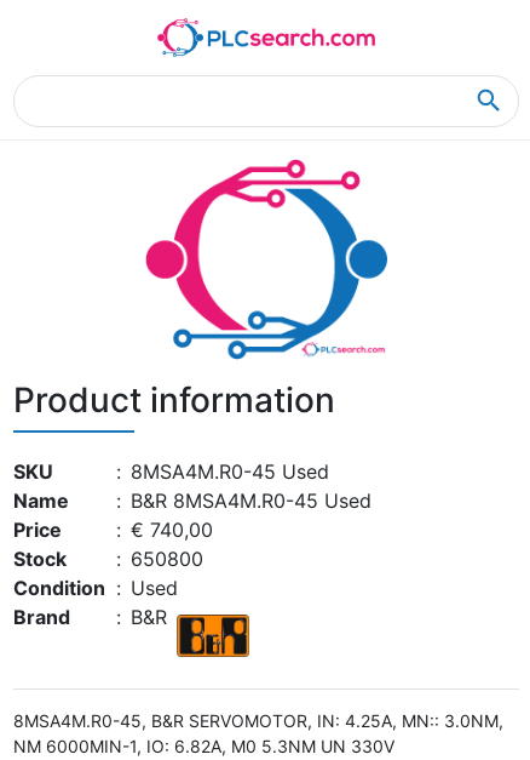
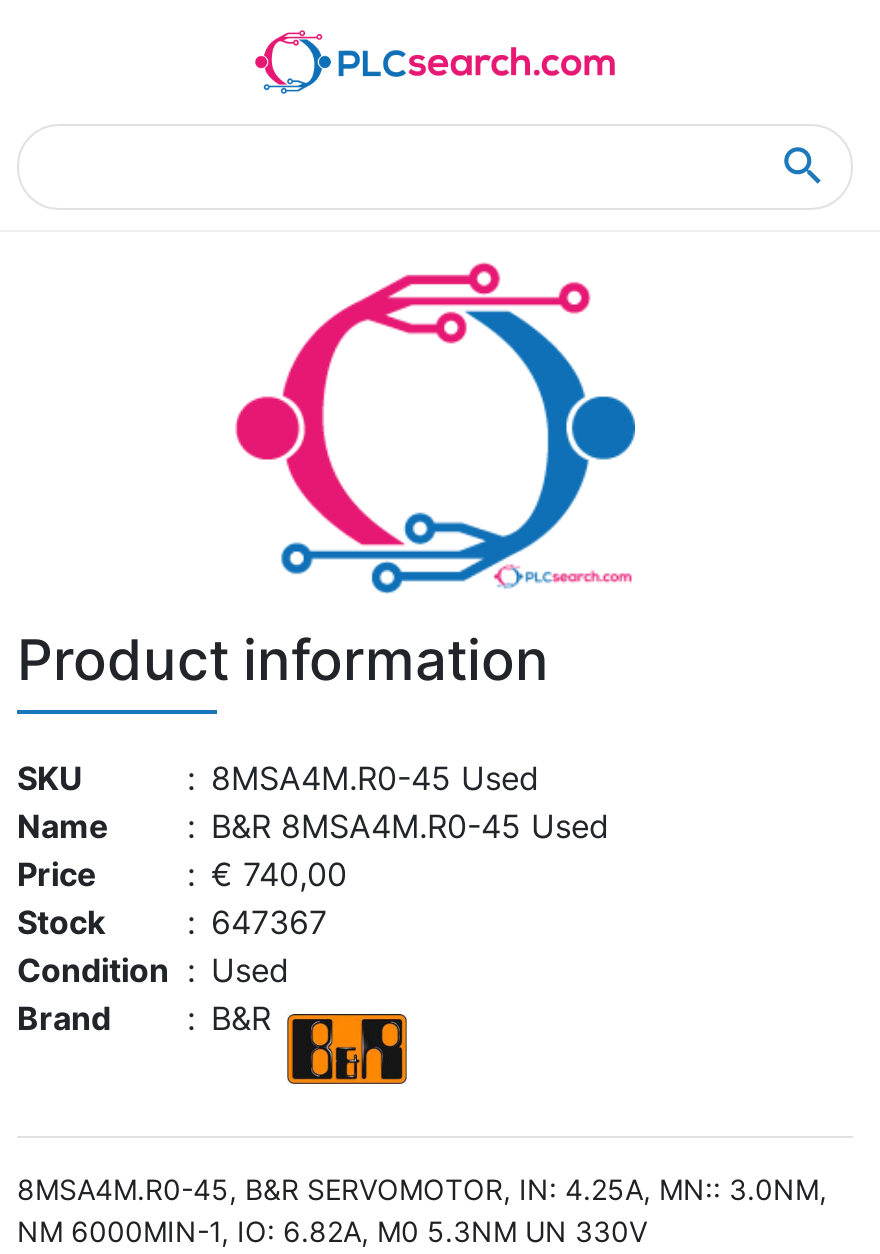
[116,547,203,571] : 650800 -> [187,902,327,942] : 647367

